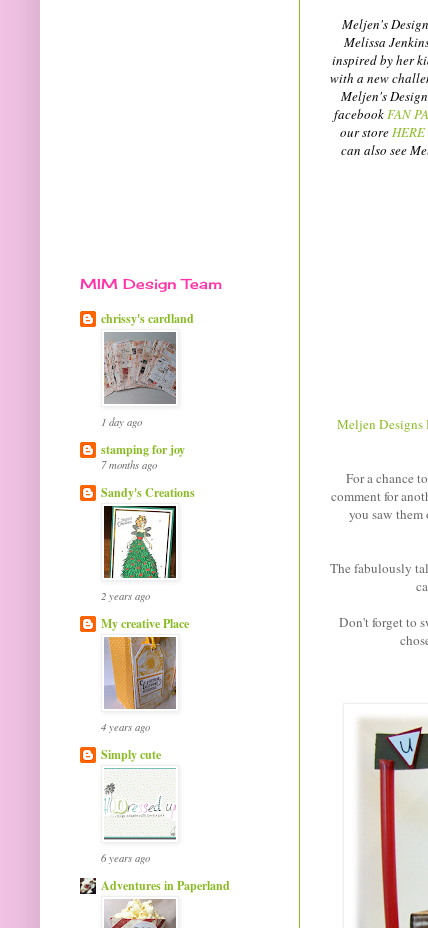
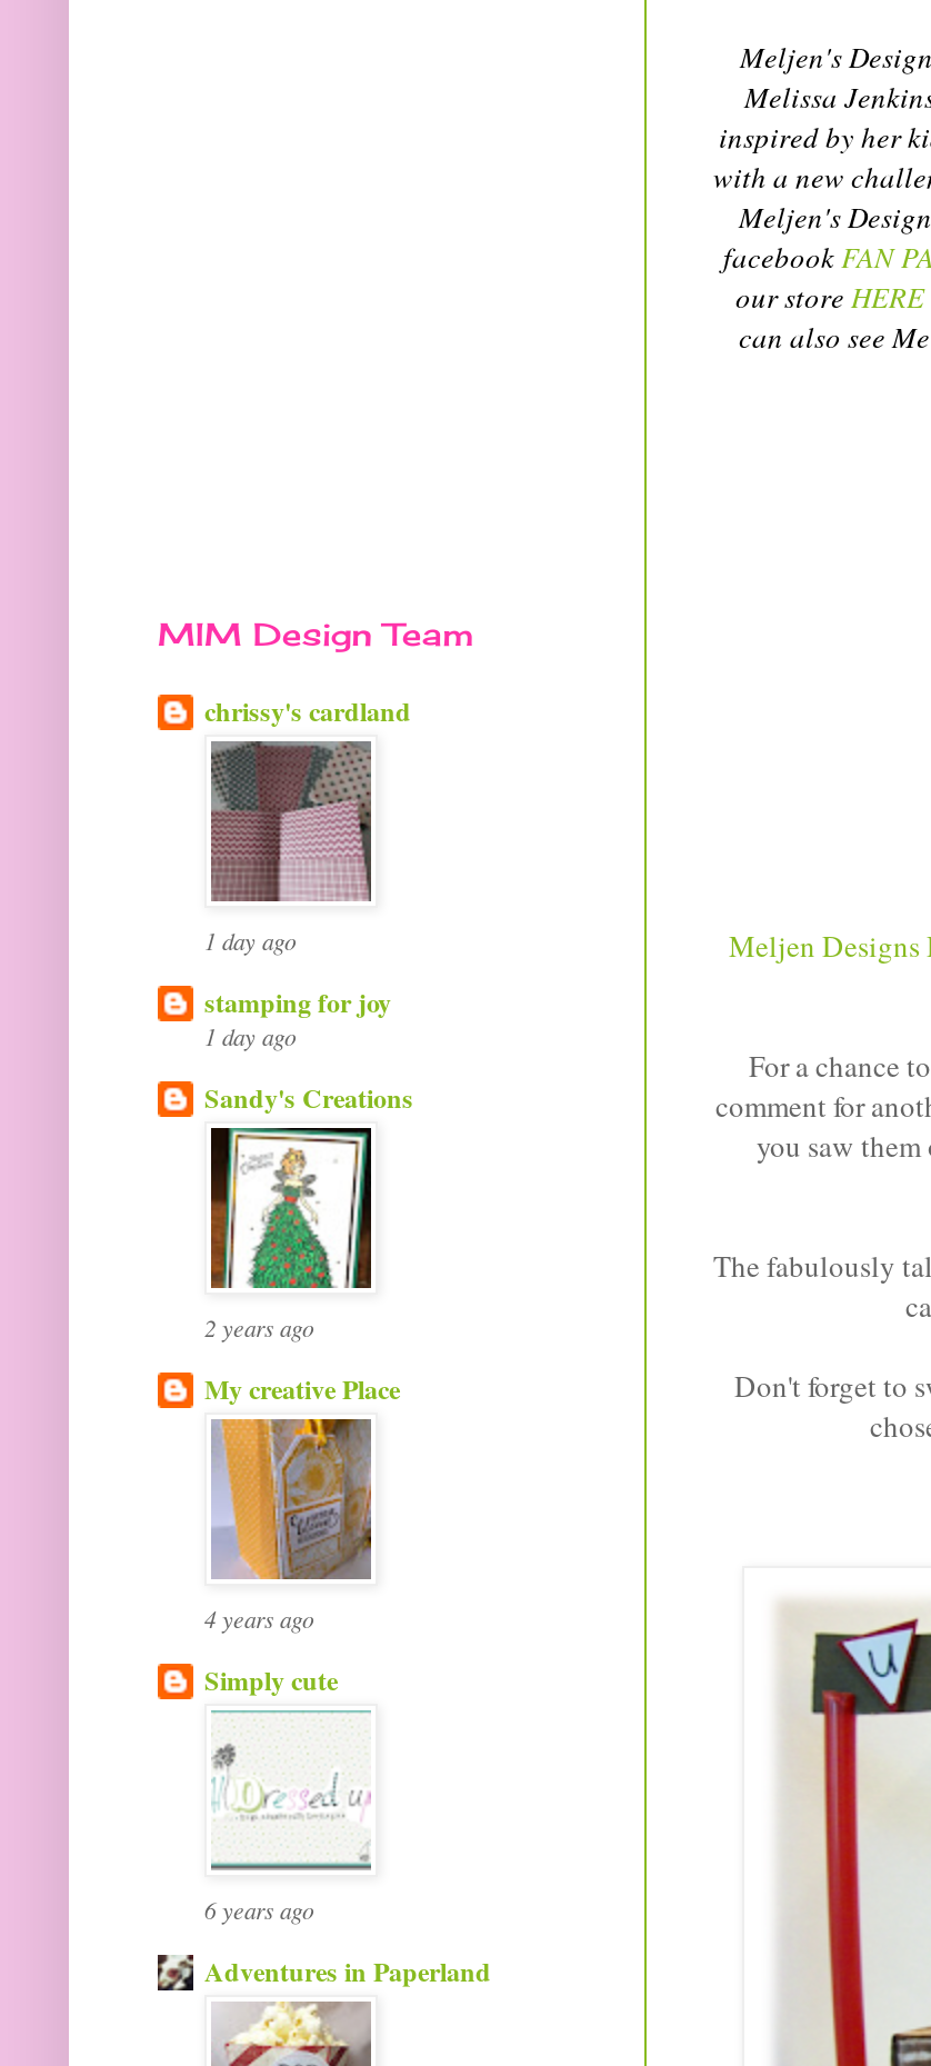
[104,332,176,404] [image] -> [211,741,373,901] [image]
[101,457,157,472] 7 months ago -> [204,1019,296,1052] 1 day ago

